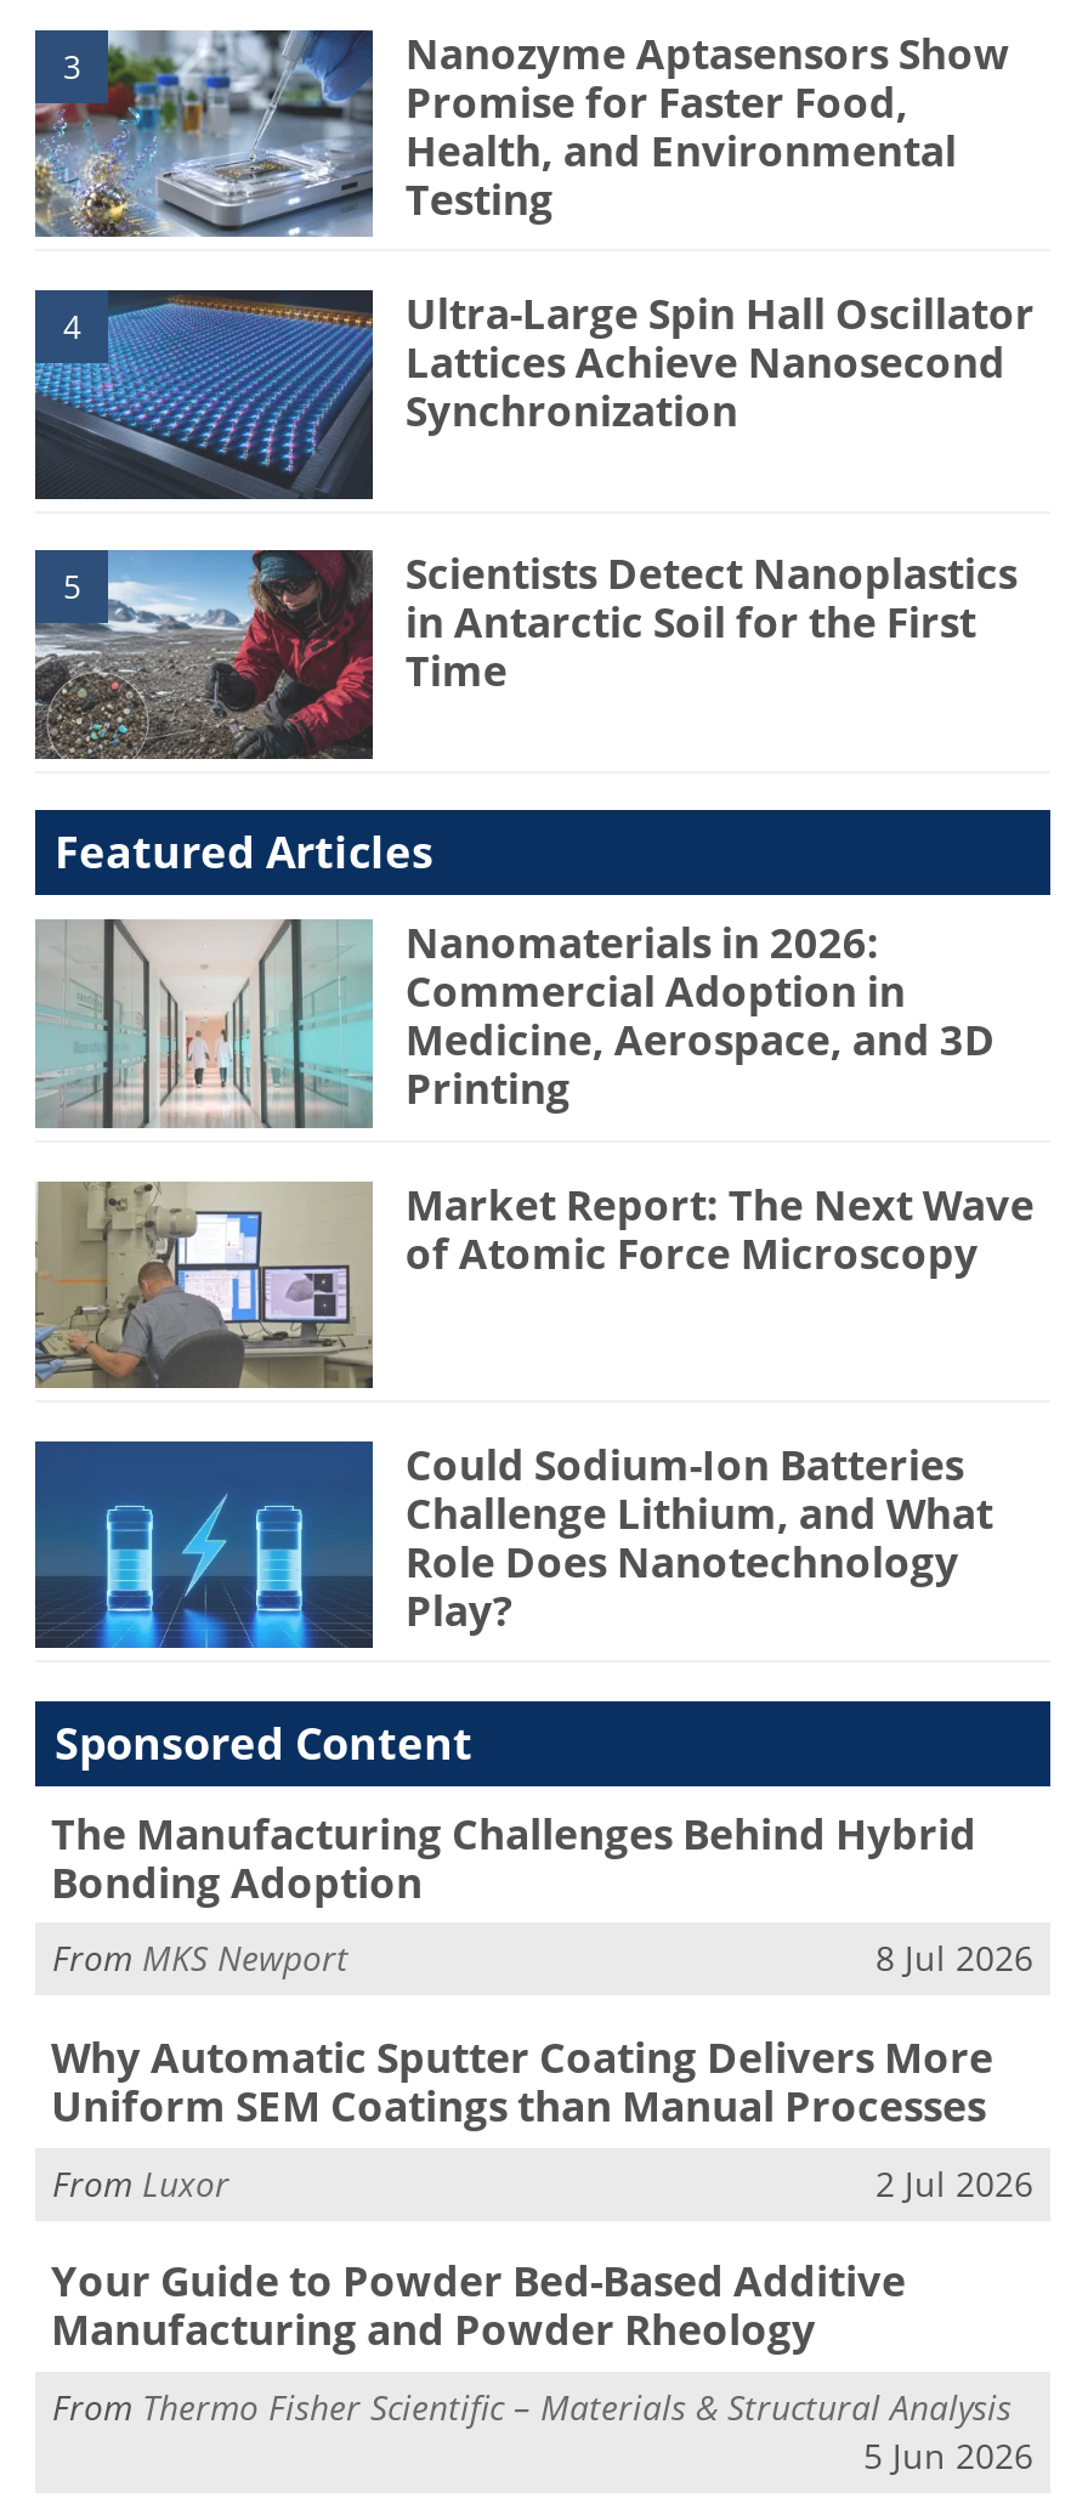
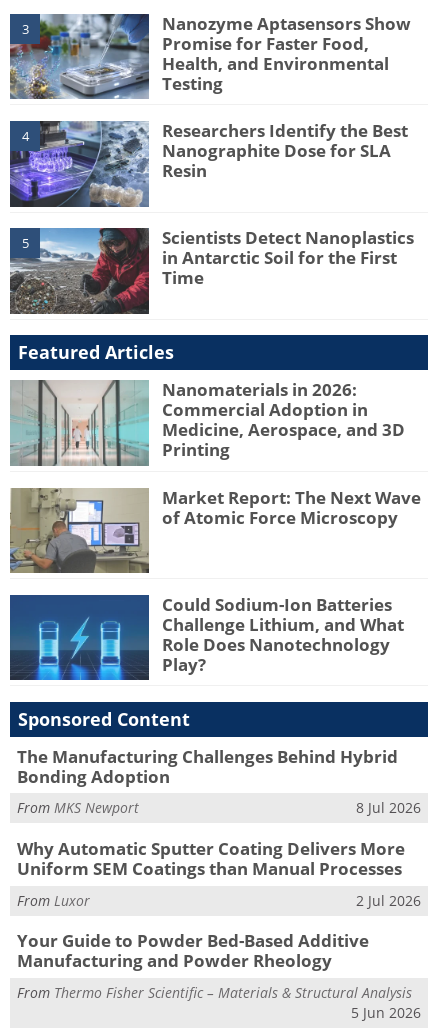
[33,285,1034,499] [image] | Ultra-Large Spin Hall Oscillator | Lattices Achieve Nanosecond | Synchronization -> [9,119,408,208] [image] | Researchers Identify the Best | Nanographite Dose for SLA | Resin

